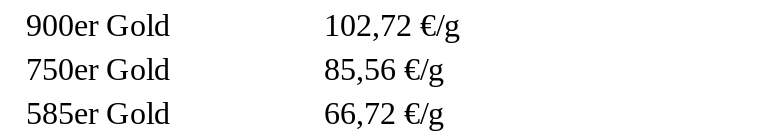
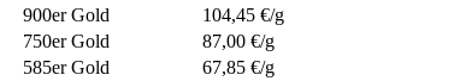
[324,8,460,42] 102,72 €/g -> [202,5,284,25] 104,45 €/g
[324,52,444,86] 85,56 €/g -> [202,31,275,51] 87,00 €/g
[324,96,444,130] 66,72 €/g -> [202,57,275,77] 67,85 €/g

